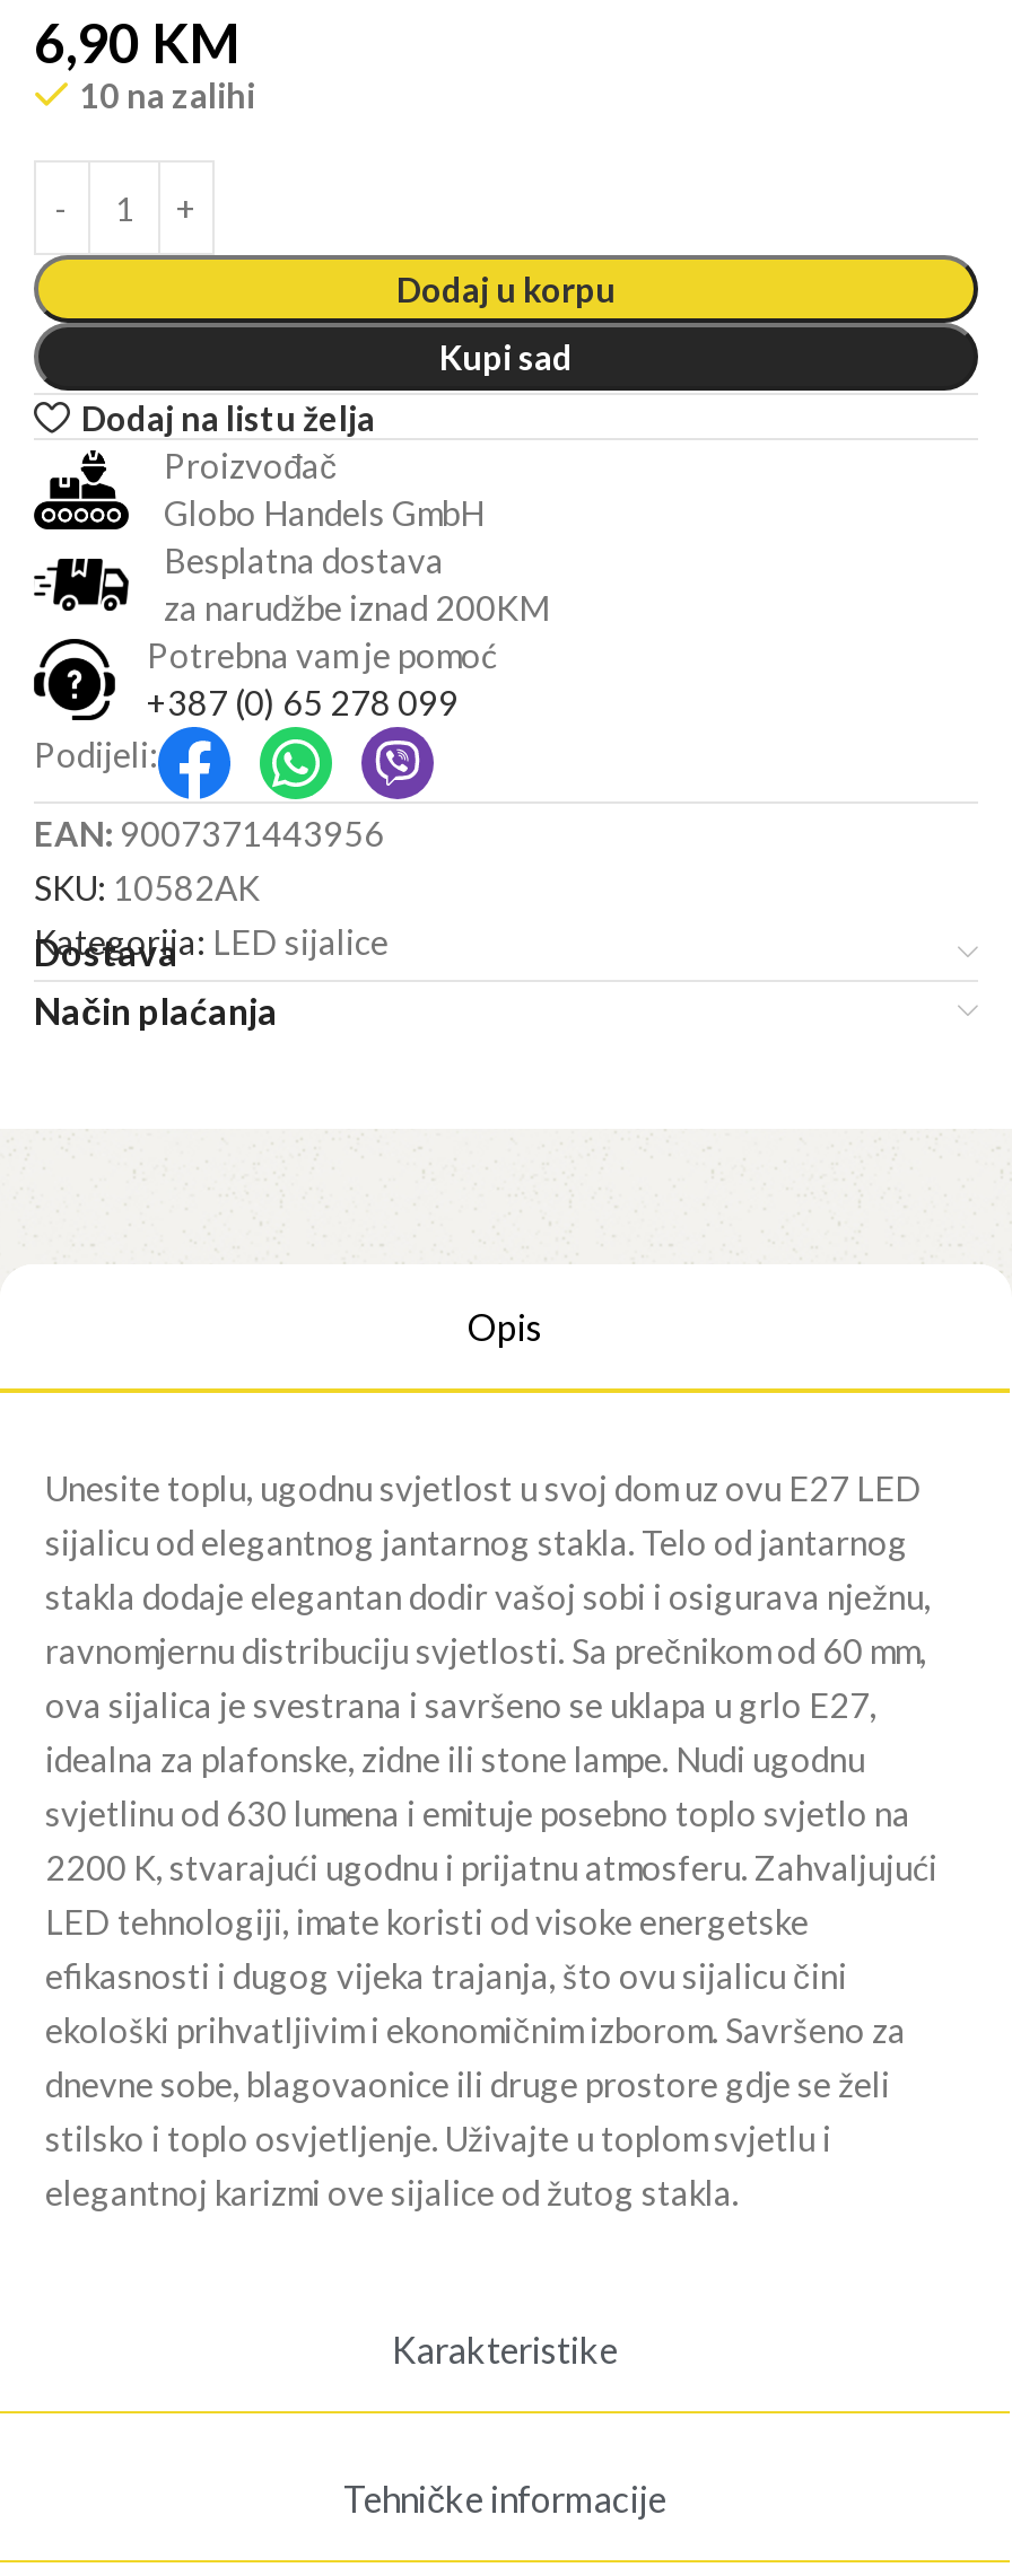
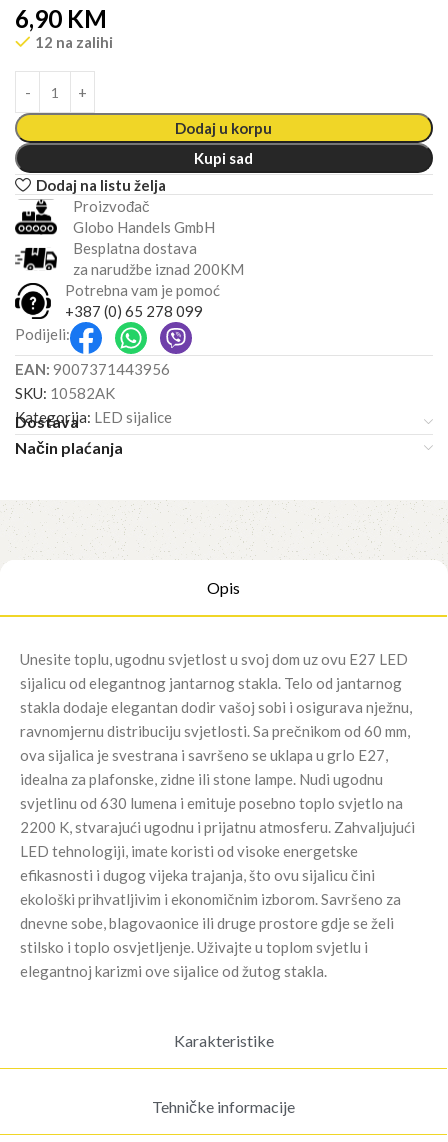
[79,75,255,115] 10 na zalihi -> [35,33,113,51] 12 na zalihi

